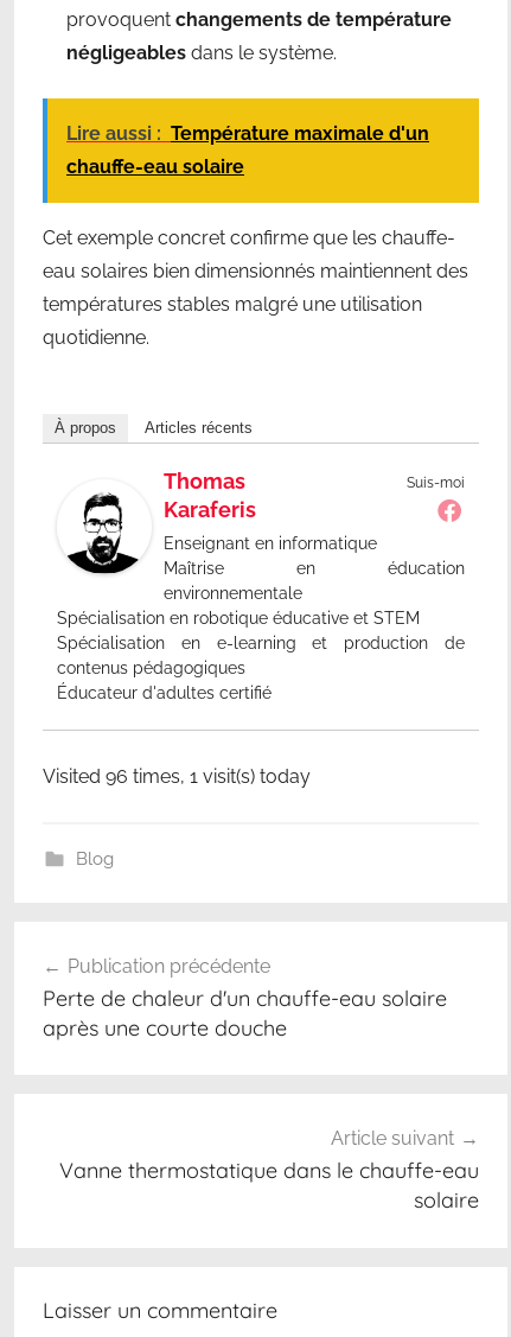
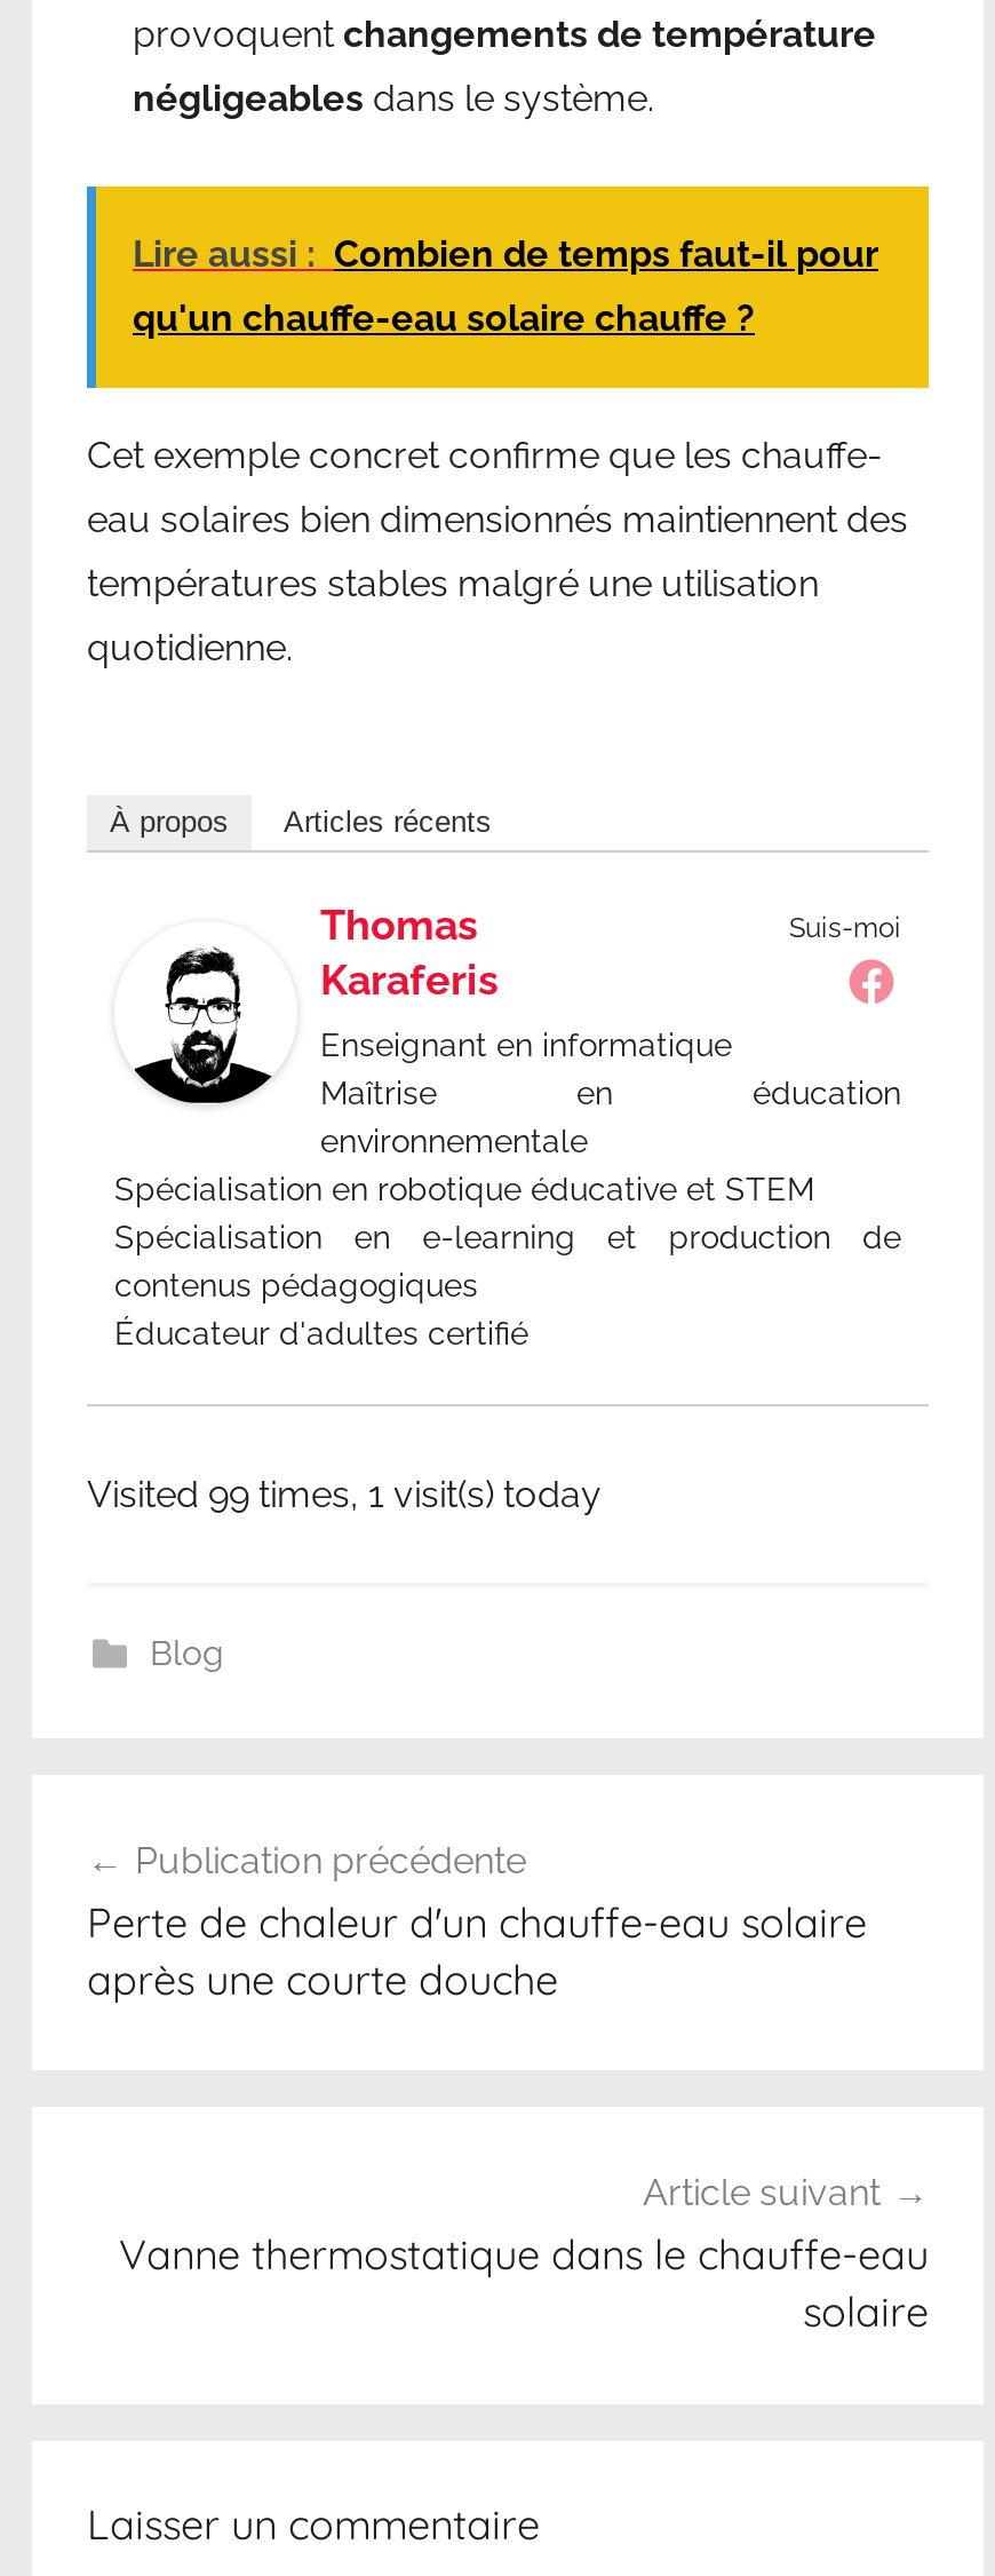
[66,122,429,144] Lire aussi : Température maximale d'un -> [133,231,878,275] Lire aussi : Combien de temps faut-il pour
[66,155,244,177] chauffe-eau solaire -> [133,295,755,339] qu'un chauffe-eau solaire chauffe ?
[43,765,311,787] Visited 96 times, 1 visit(s) today -> [87,1472,602,1515] Visited 99 times, 1 visit(s) today

